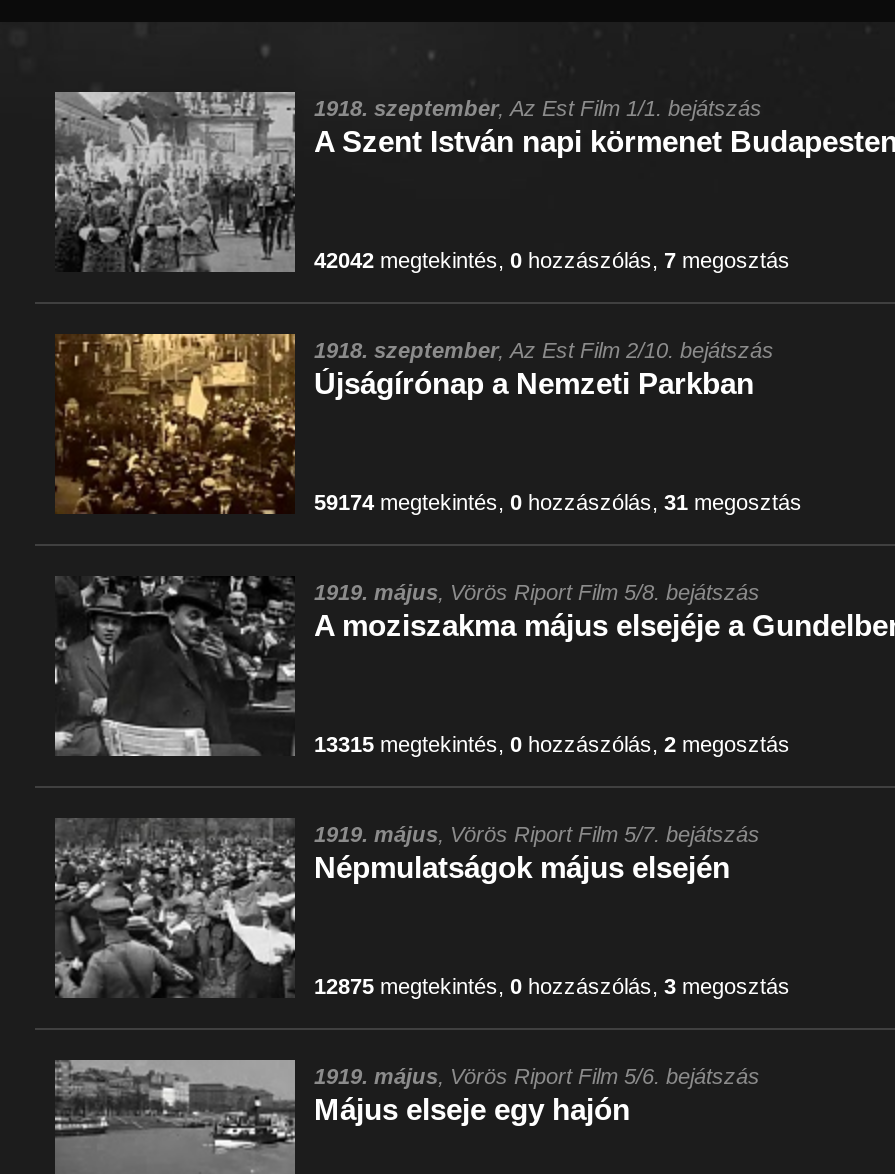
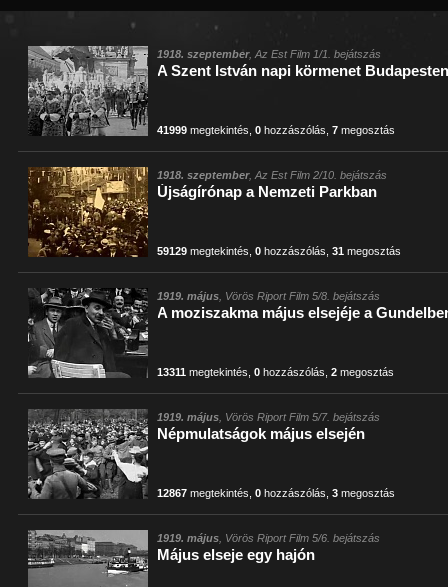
[314,248,790,272] 42042 megtekintés, 0 hozzászólás, 7 megosztás -> [157,124,395,136] 41999 megtekintés, 0 hozzászólás, 7 megosztás
[314,490,802,514] 59174 megtekintés, 0 hozzászólás, 31 megosztás -> [157,245,401,257] 59129 megtekintés, 0 hozzászólás, 31 megosztás
[314,732,790,756] 13315 megtekintés, 0 hozzászólás, 2 megosztás -> [157,366,394,378] 13311 megtekintés, 0 hozzászólás, 2 megosztás
[314,974,790,998] 12875 megtekintés, 0 hozzászólás, 3 megosztás -> [157,487,395,499] 12867 megtekintés, 0 hozzászólás, 3 megosztás

